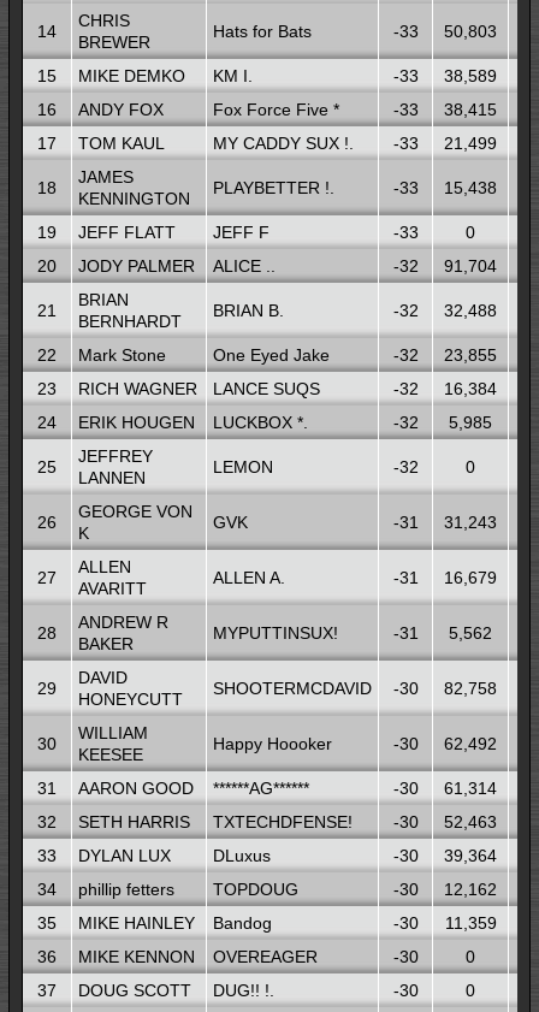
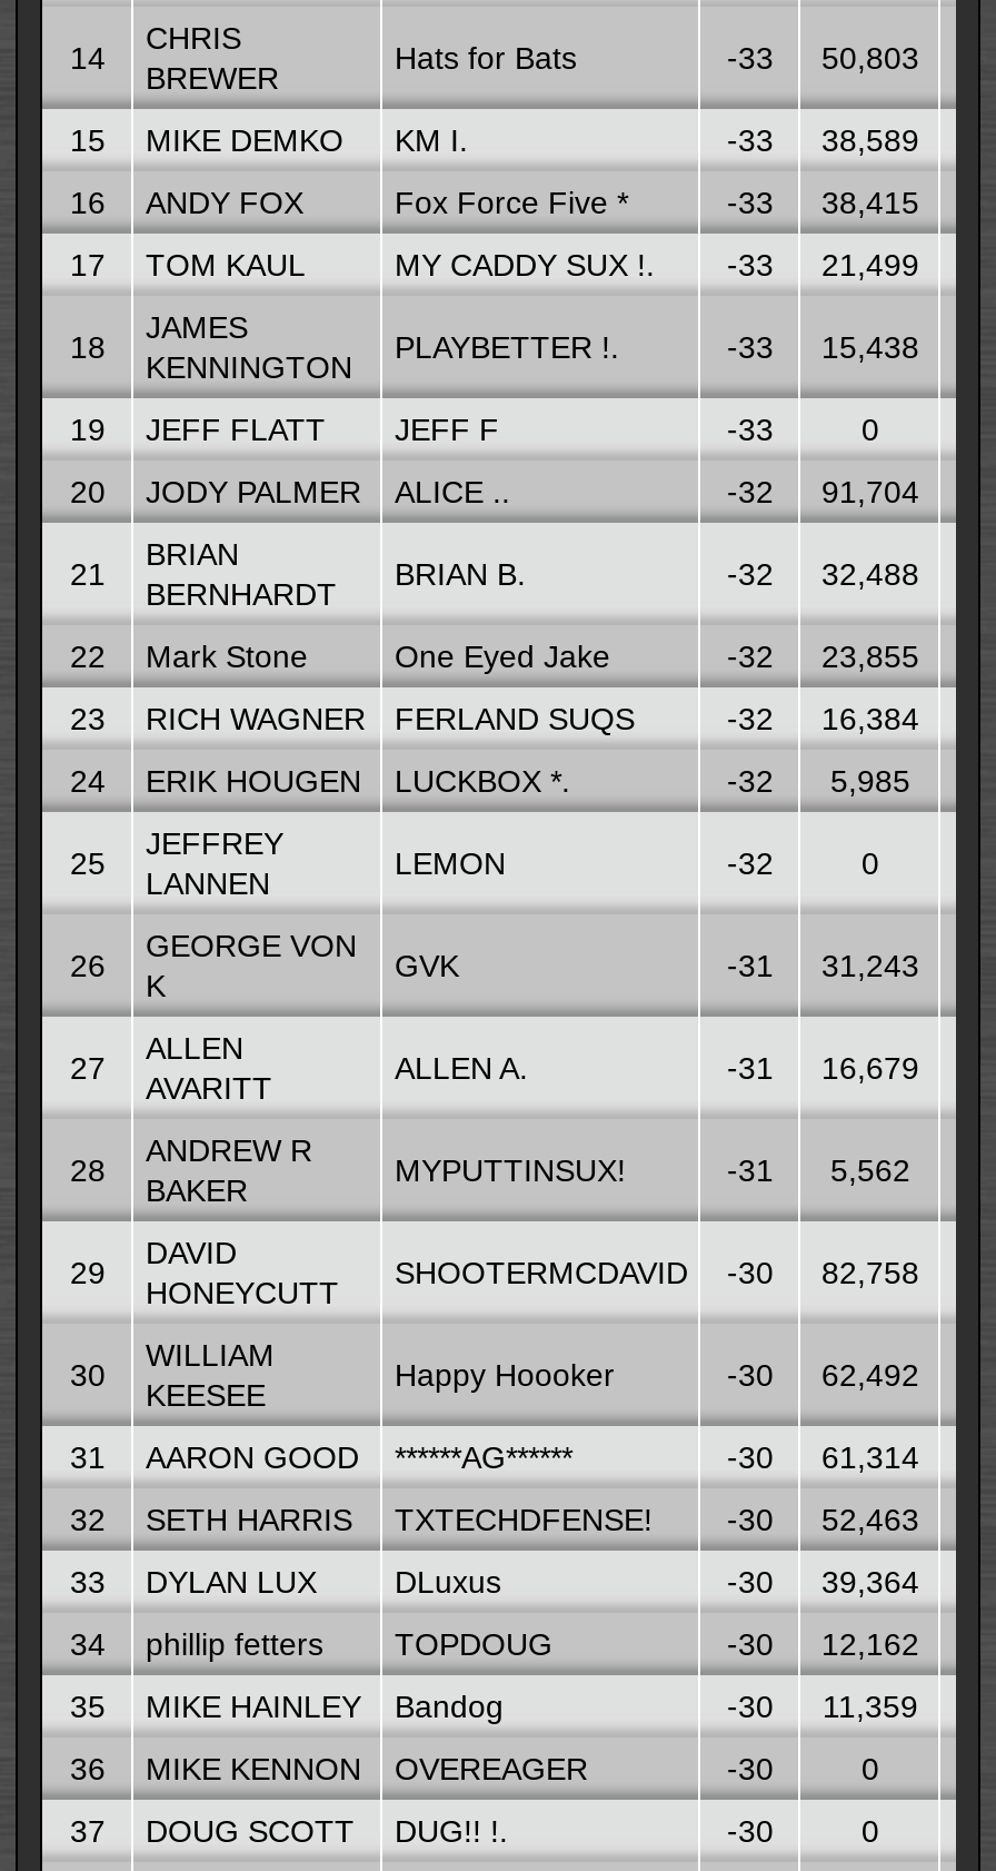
[214,379,321,399] LANCE SUQS -> [395,701,635,737] FERLAND SUQS

